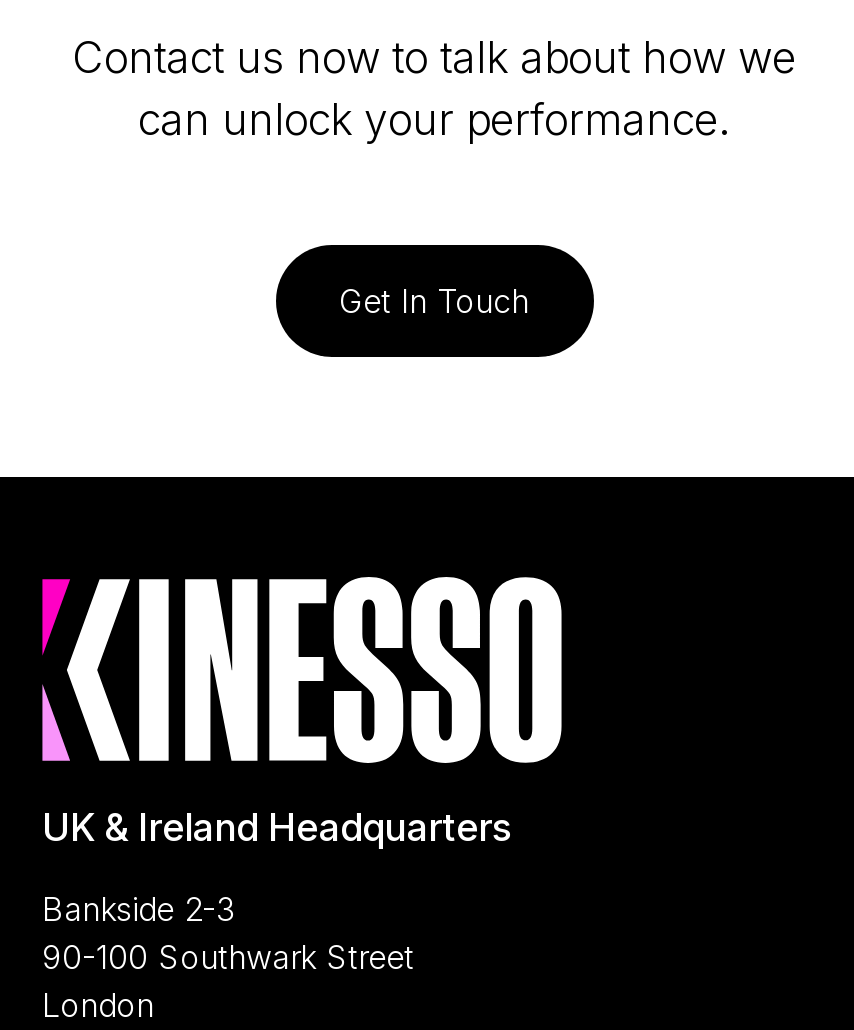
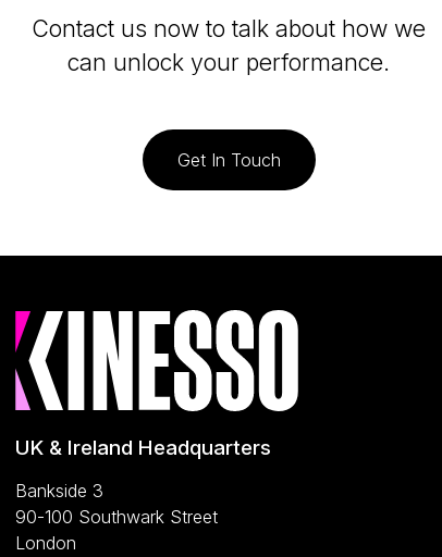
[42,889,236,929] Bankside 2-3 -> [15,480,103,502] Bankside 3

